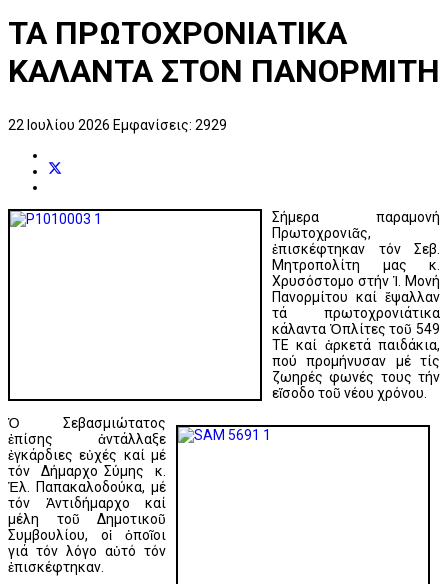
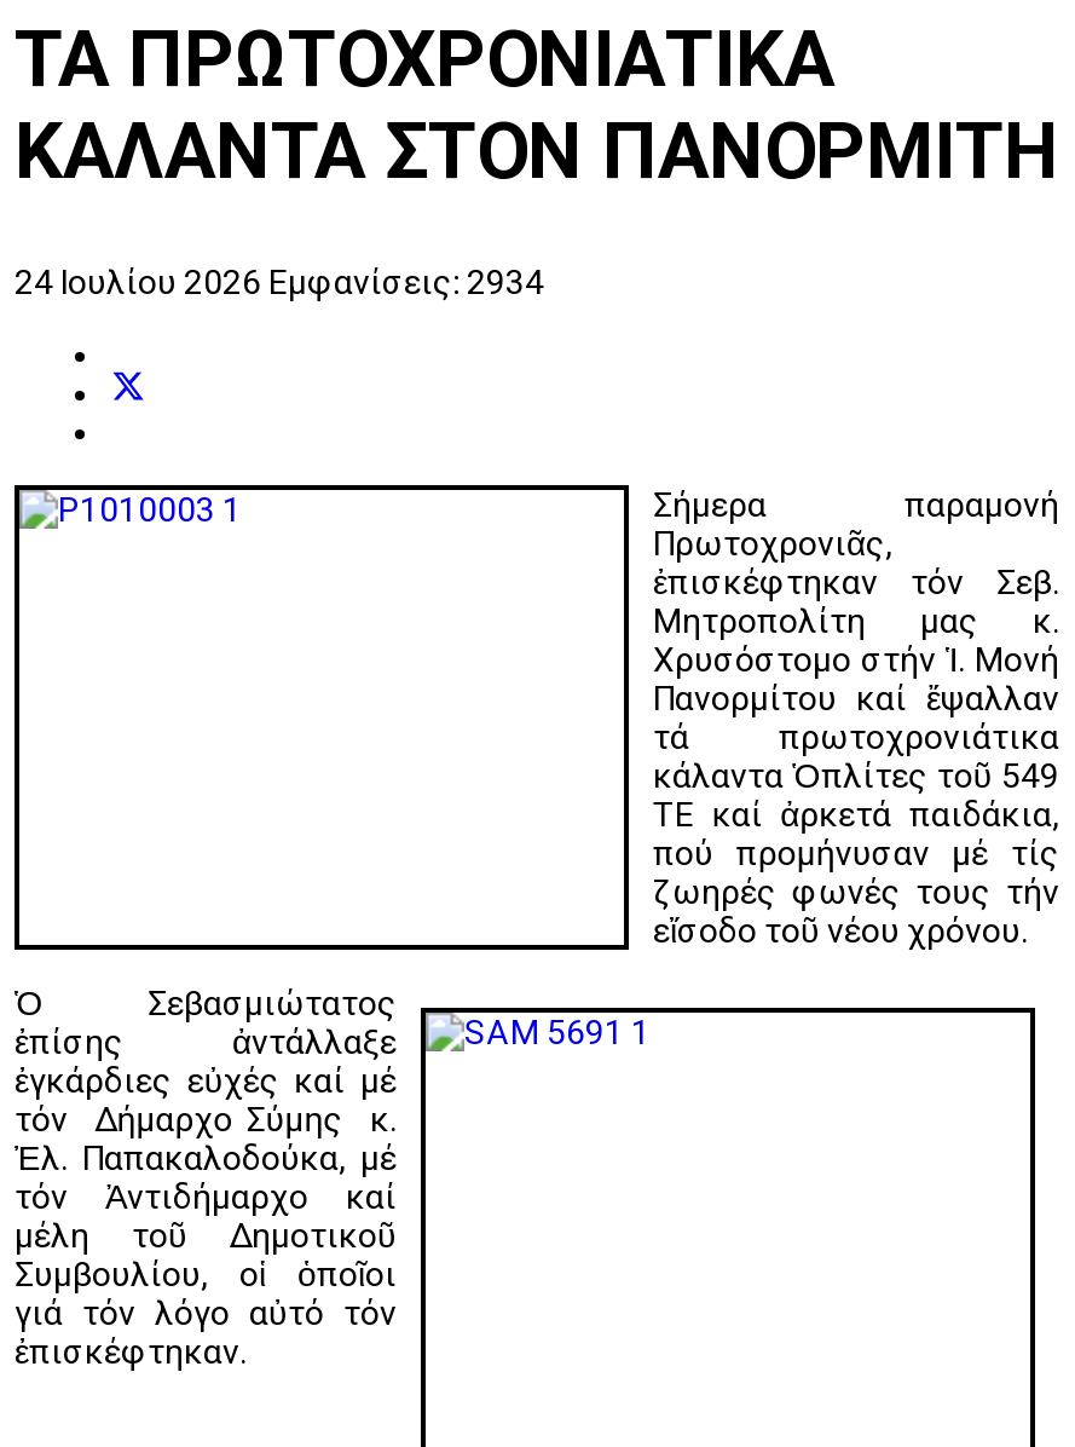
[8,117,227,133] 22 Ιουλίου 2026 Εμφανίσεις: 2929 -> [15,262,544,301] 24 Ιουλίου 2026 Εμφανίσεις: 2934

